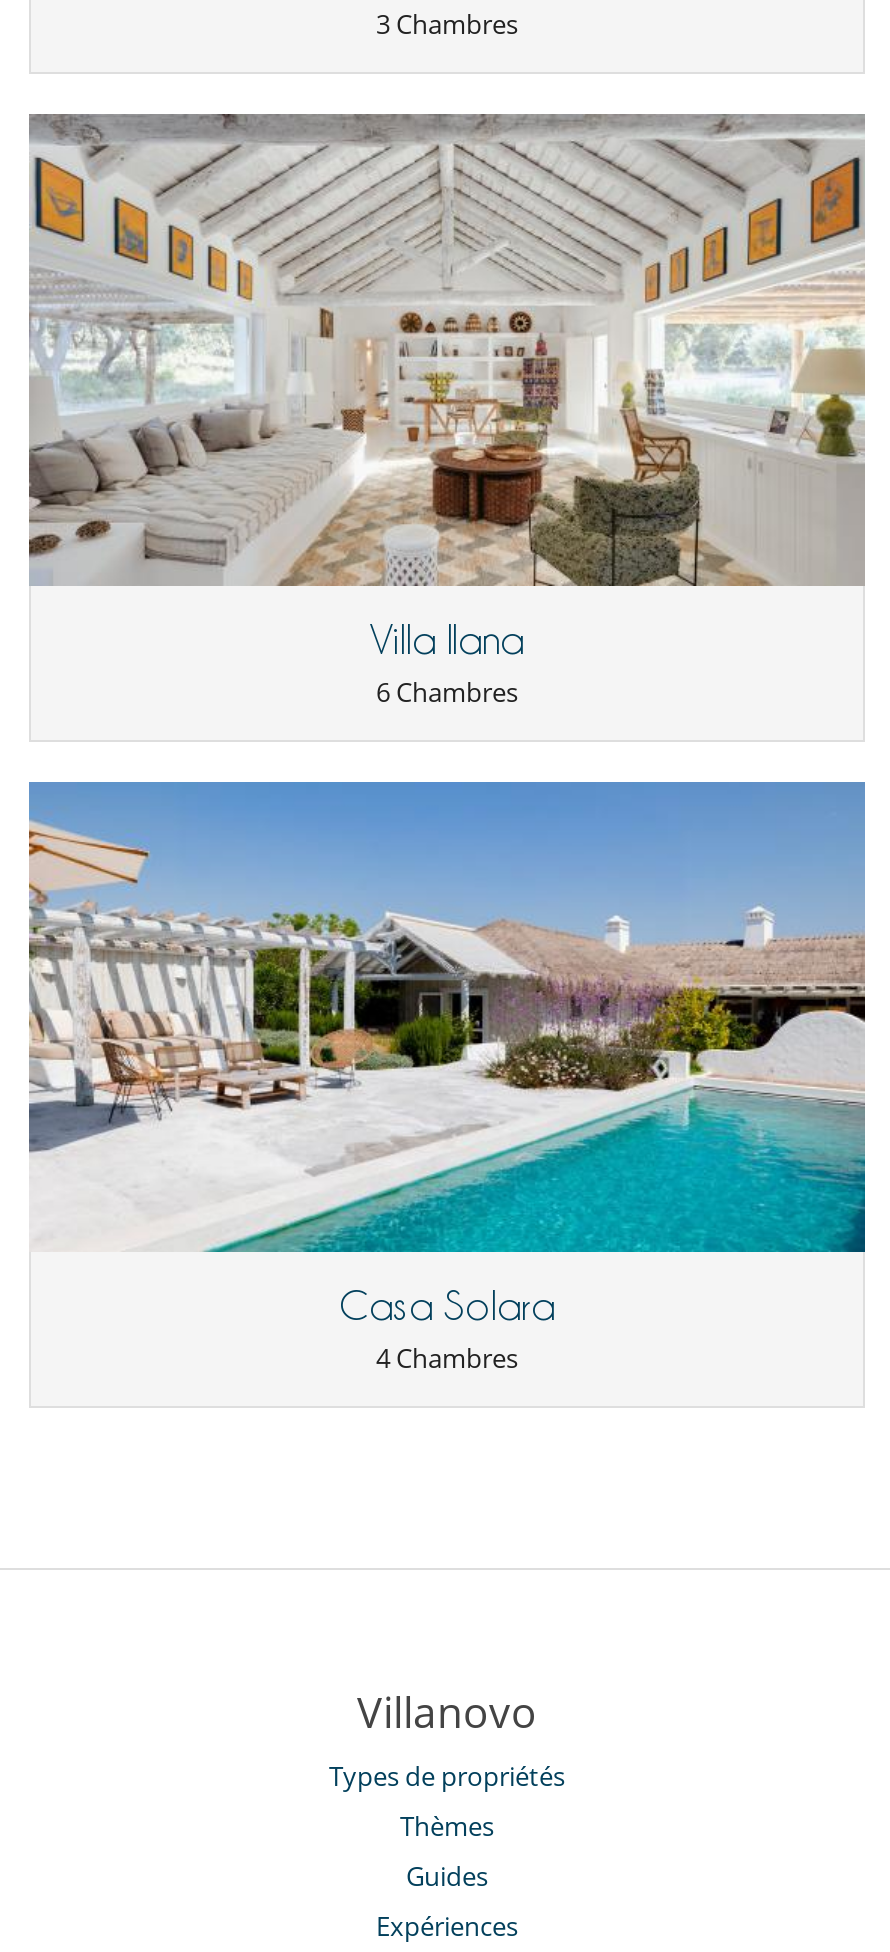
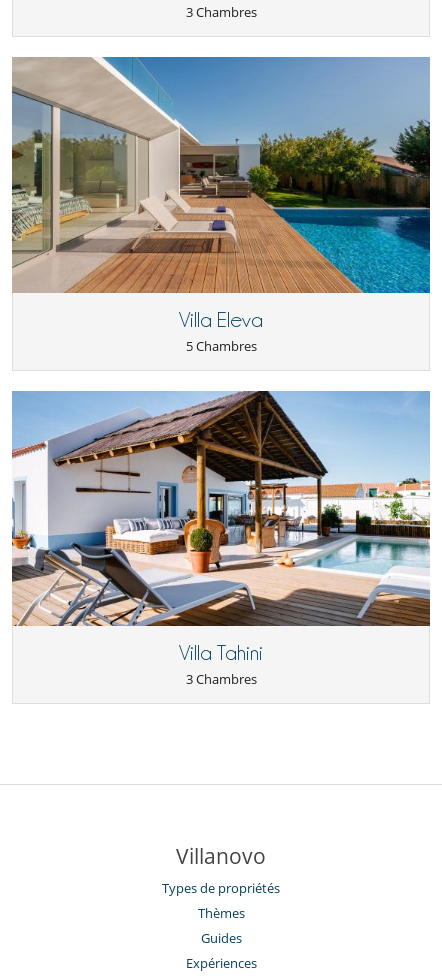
[29,112,865,709] [image] | Villa Ilana | 6 Chambres -> [12,56,431,355] [image] | Villa Eleva | 5 Chambres
[27,780,867,1377] [image] | Casa Solara | 4 Chambres -> [11,390,431,688] [image] | Villa Tahini | 3 Chambres

